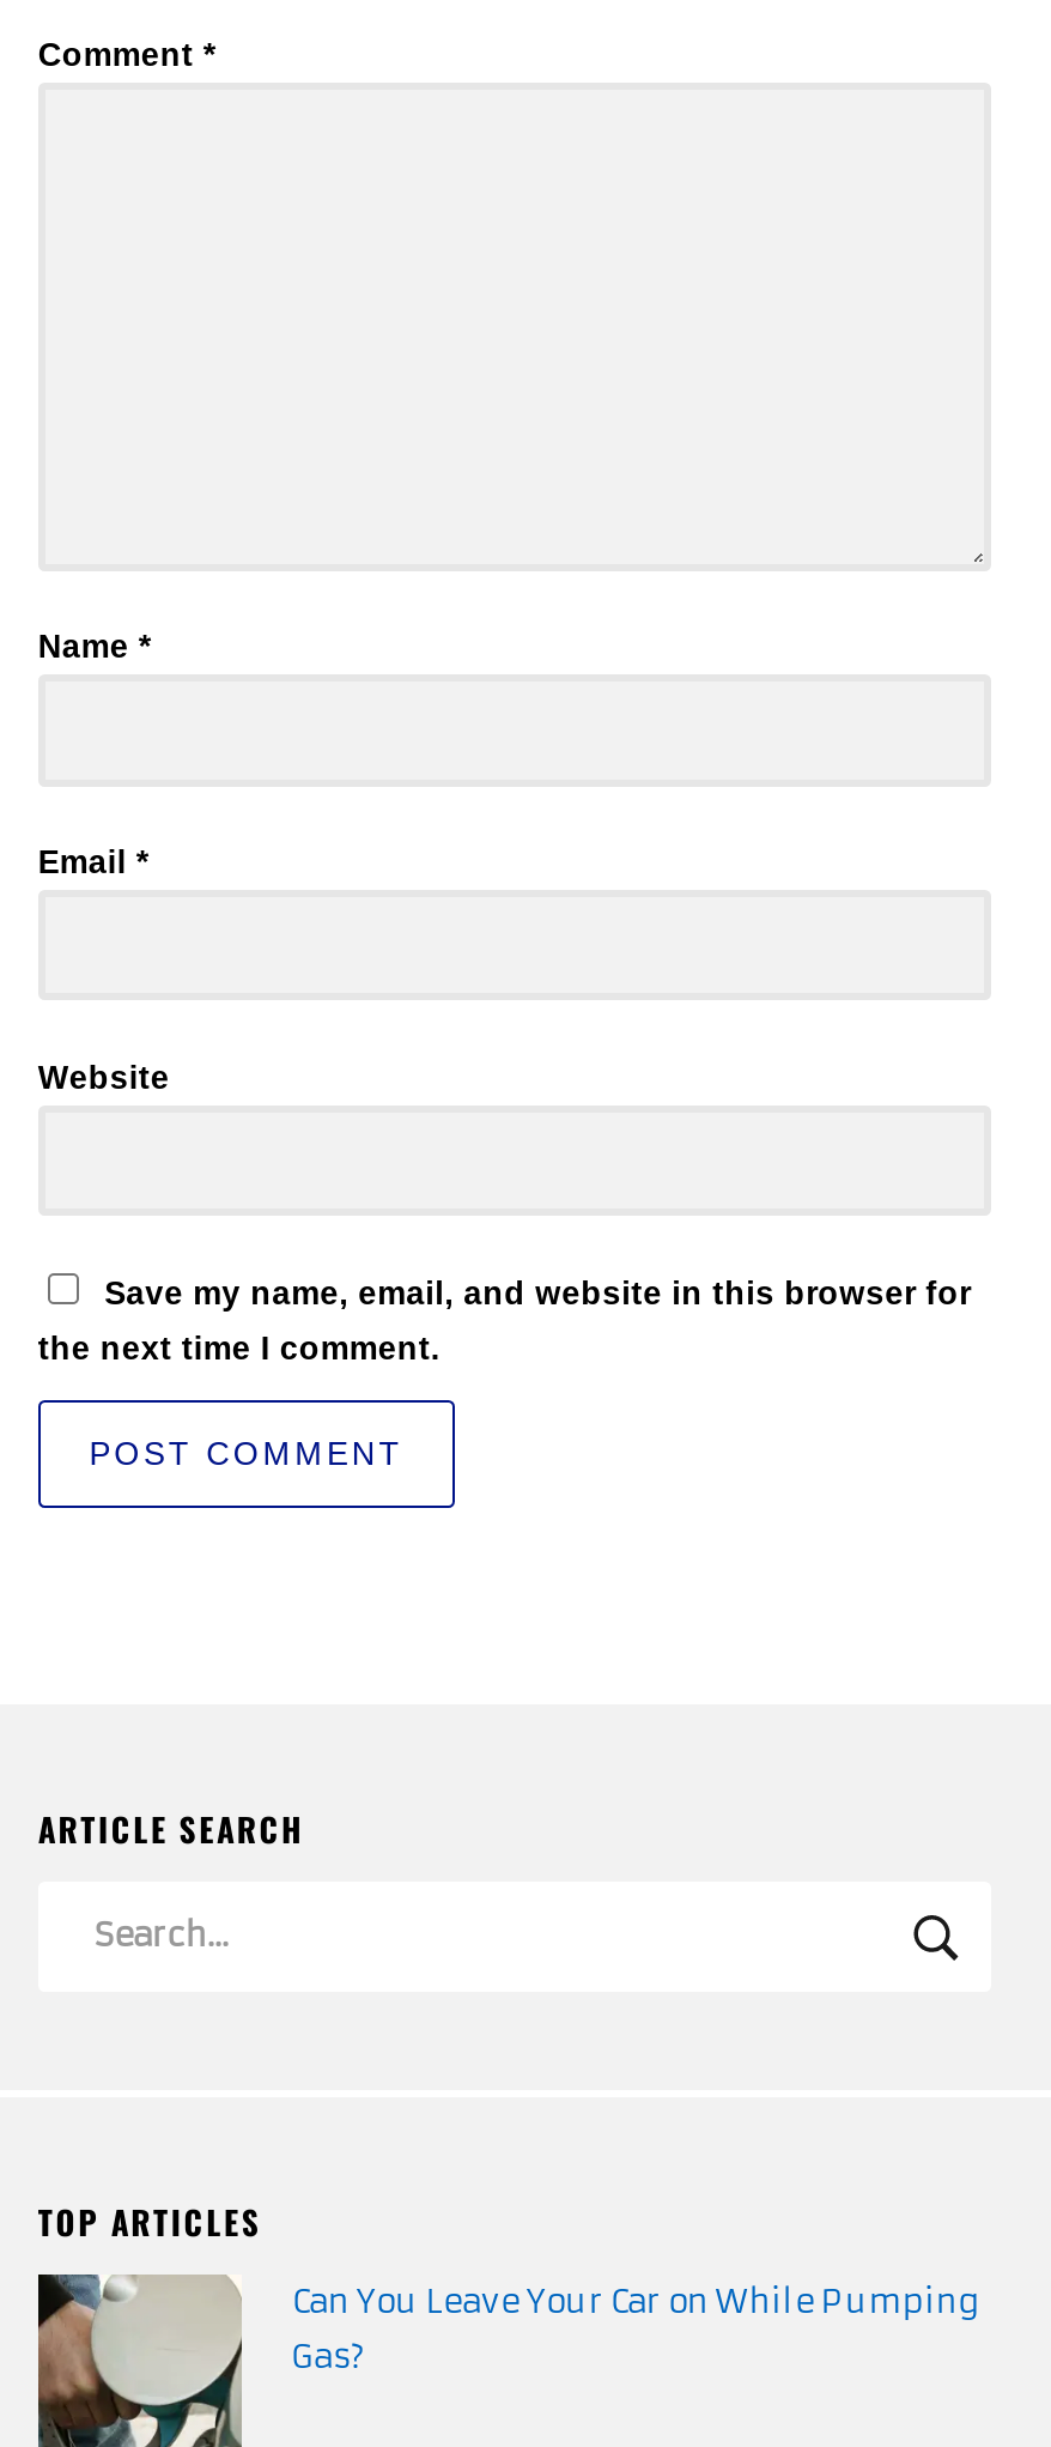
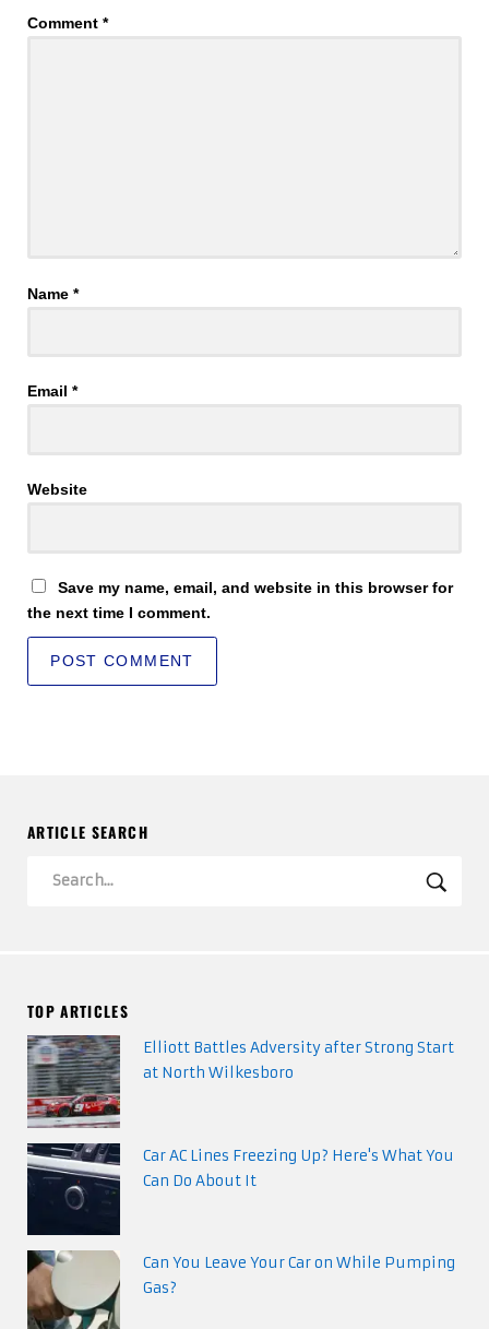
none -> [26,1034,454,1129] [image] | Elliott Battles Adversity after Strong Start | at North Wilkesboro
none -> [27,1142,454,1236] [image] | Car AC Lines Freezing Up? Here's What You | Can Do About It

